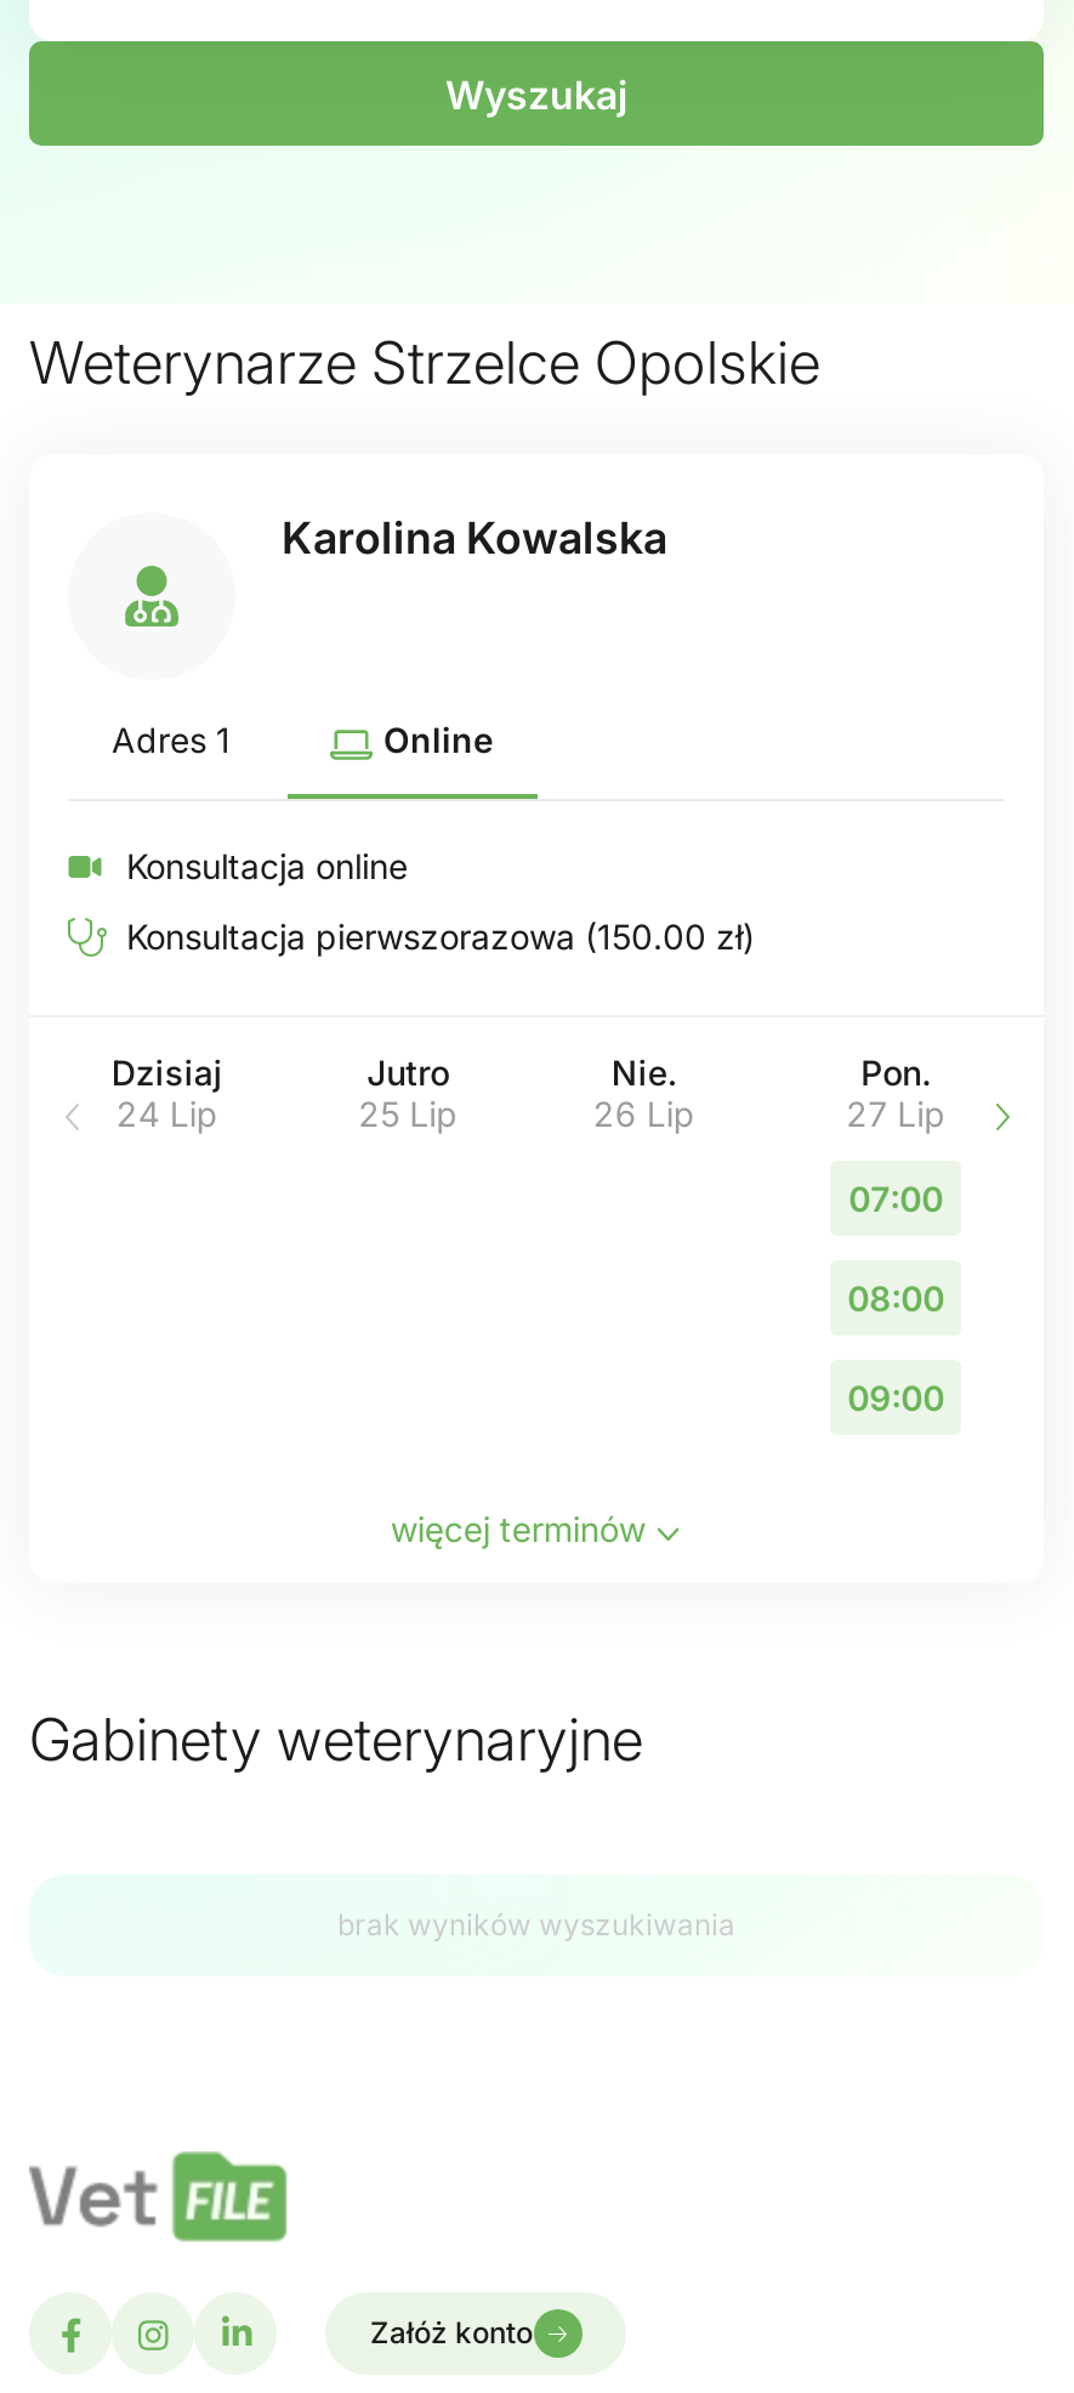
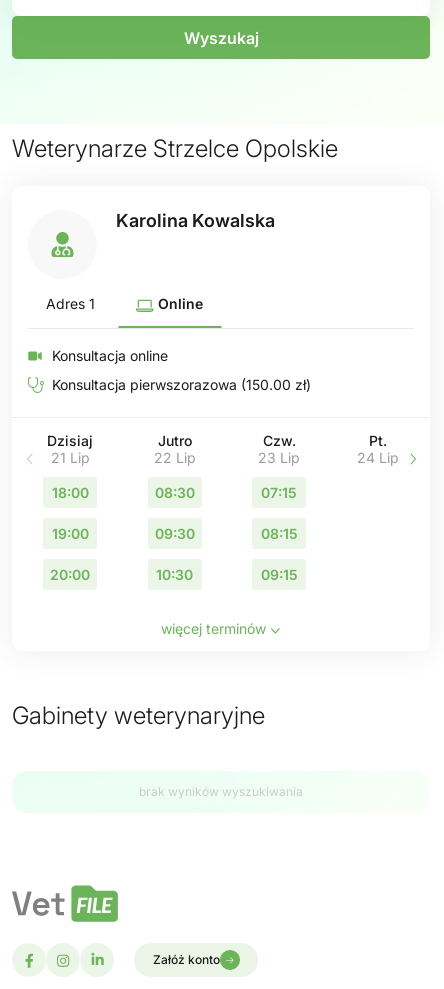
[593,1051,695,1134] Nie. | 26 Lip -> [258,432,300,583] Czw. | 23 Lip | 07:15 | 08:15 | 09:15
[846,1051,946,1418] Pon. | 27 Lip | 07:00 | 08:00 | 09:00 -> [357,432,399,466] Pt. | 24 Lip
[116,1093,218,1134] 24 Lip -> [50,449,90,583] 21 Lip | 18:00 | 19:00 | 20:00
[358,1093,458,1134] 25 Lip -> [154,449,196,583] 22 Lip | 08:30 | 09:30 | 10:30

